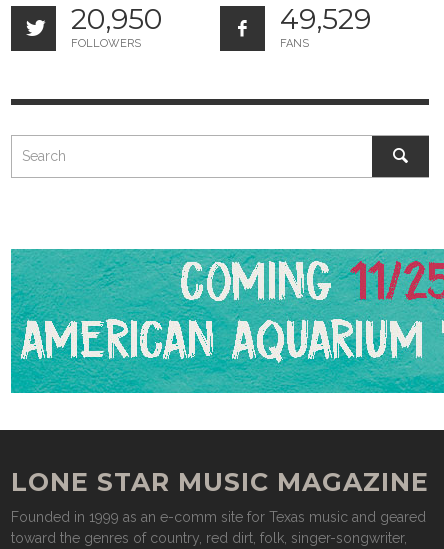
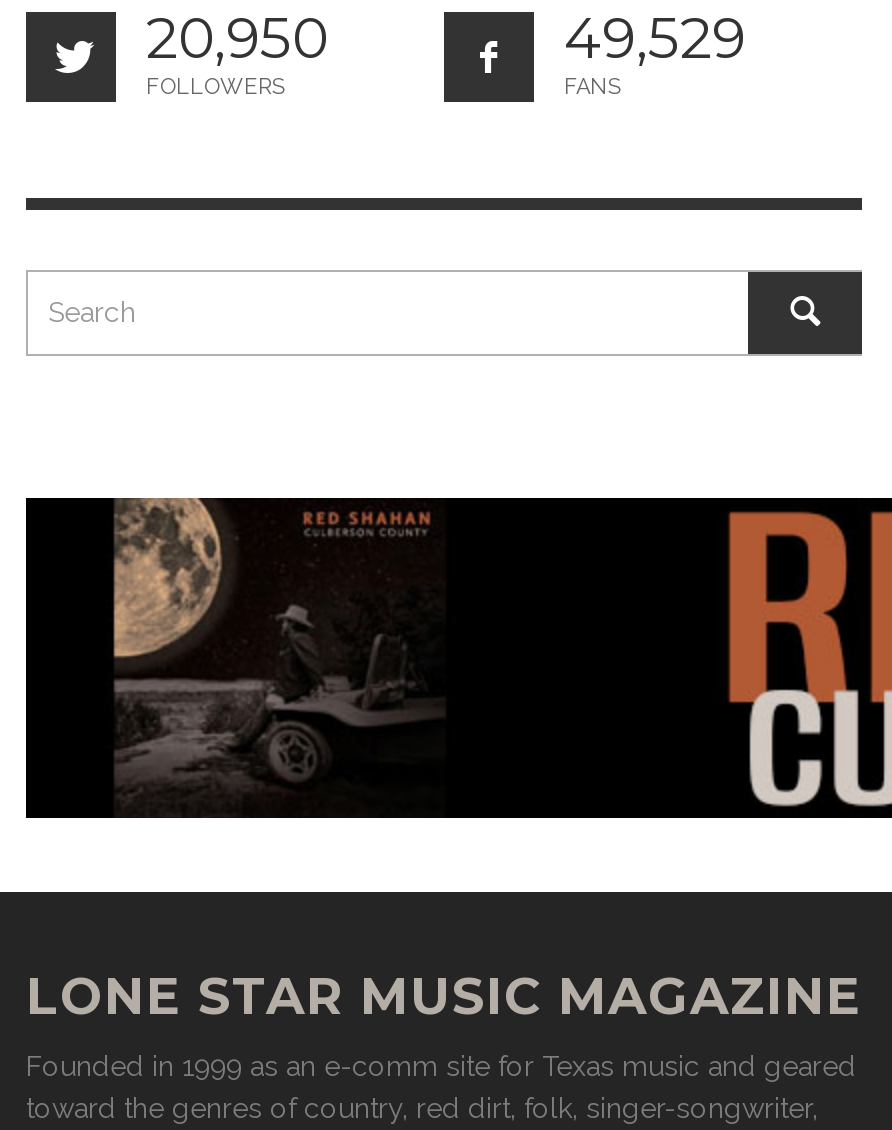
[10,248,441,394] [image] -> [24,496,886,820] [image]

